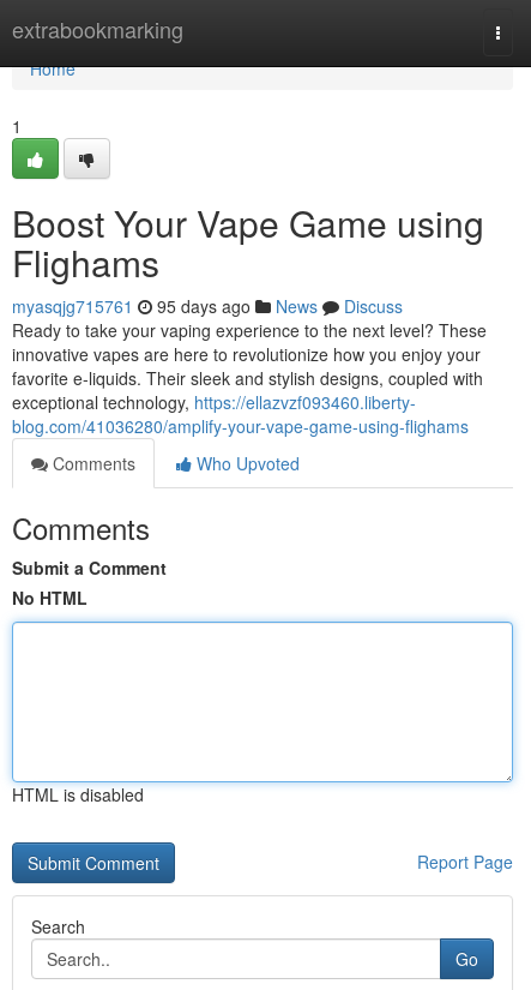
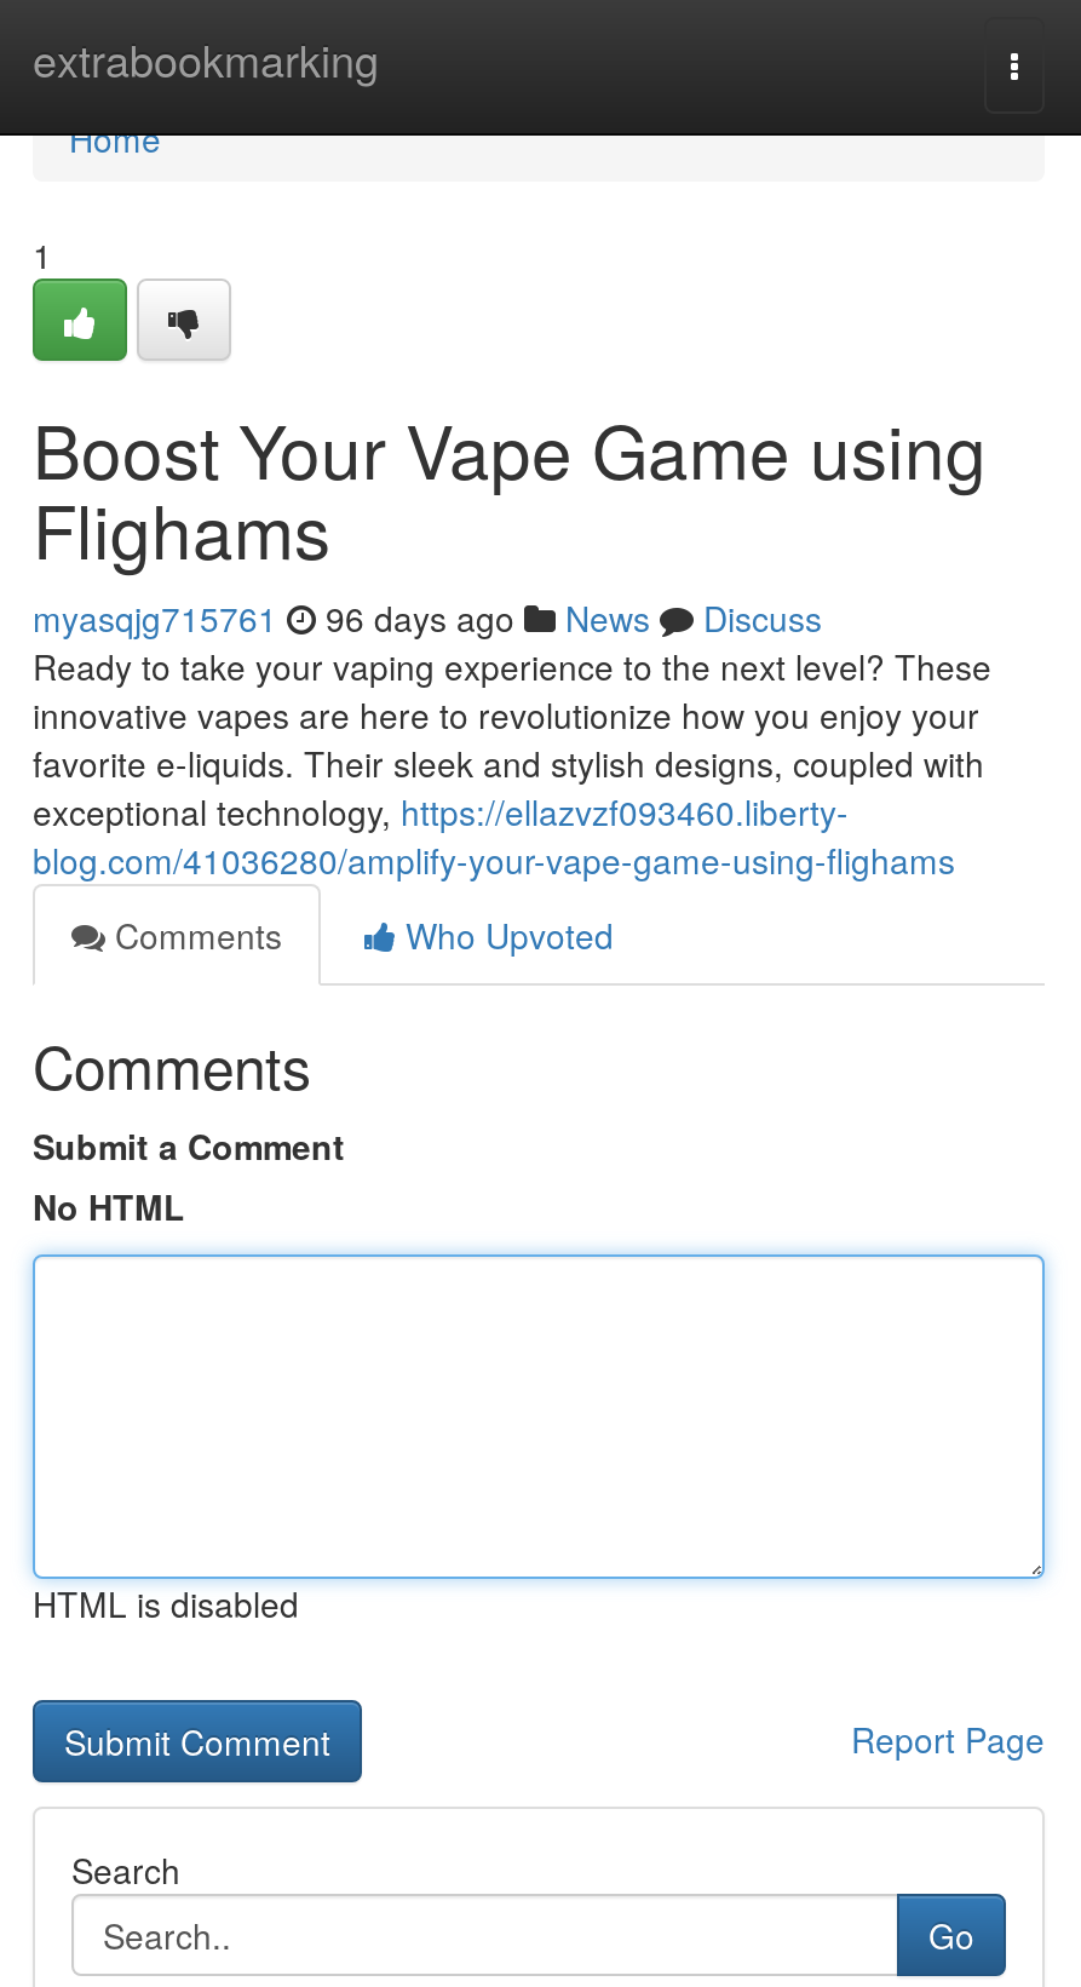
[12,294,403,318] myasqjg715761 95 days ago News Discuss -> [33,593,822,642] myasqjg715761 96 days ago News Discuss

